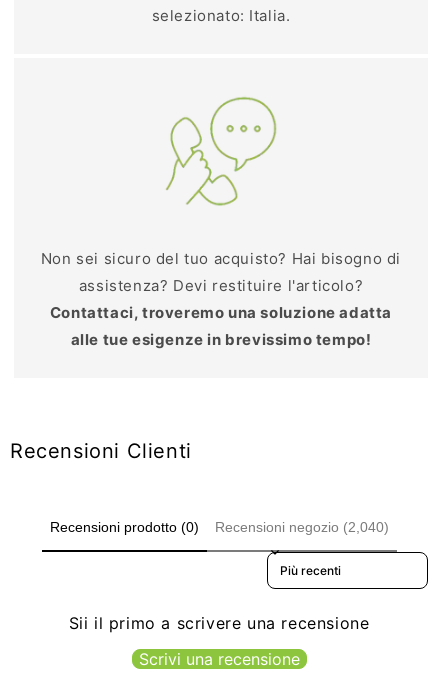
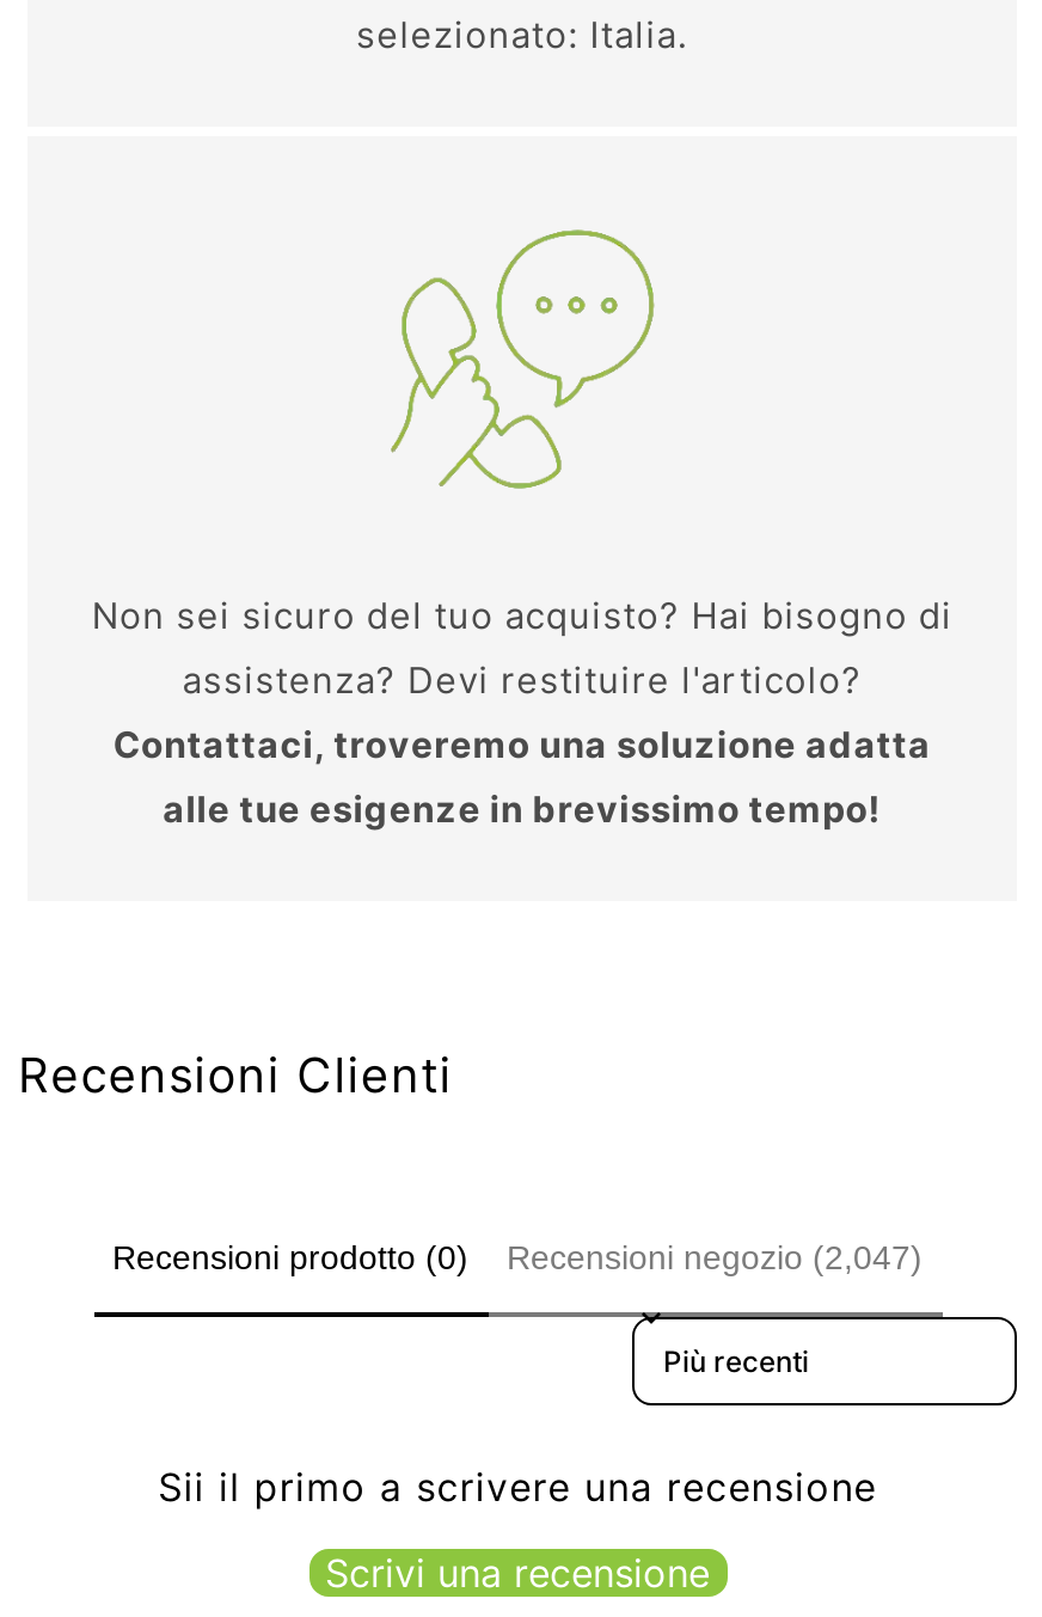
[214,519,388,535] Recensioni negozio (2,040) -> [507,1238,923,1276] Recensioni negozio (2,047)

